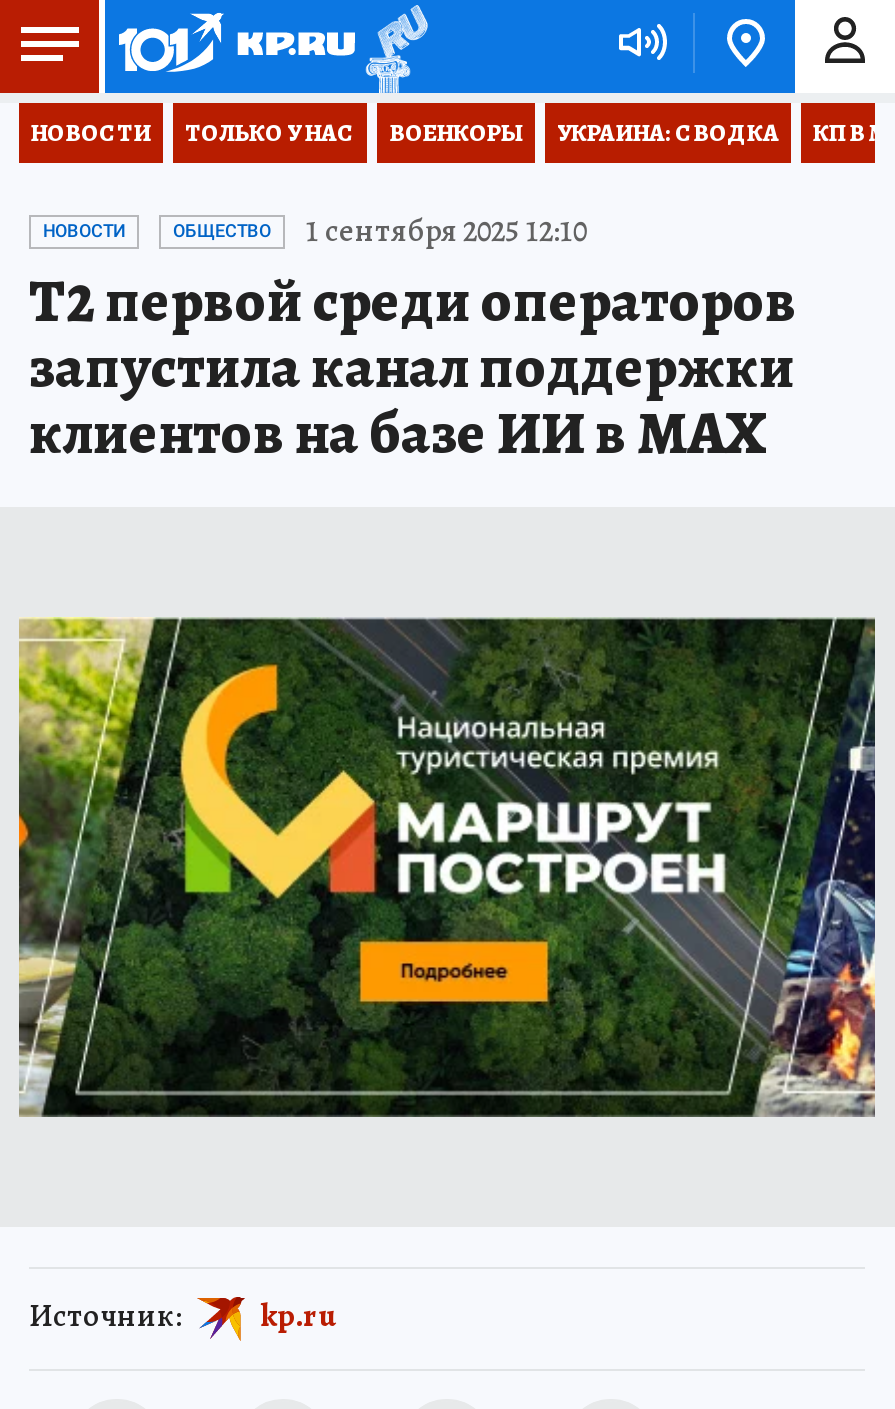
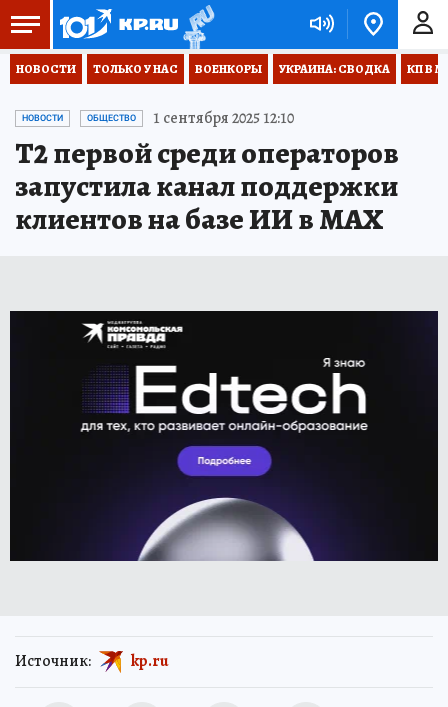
[17,617,877,1119] [image] -> [9,310,439,561] [image]

